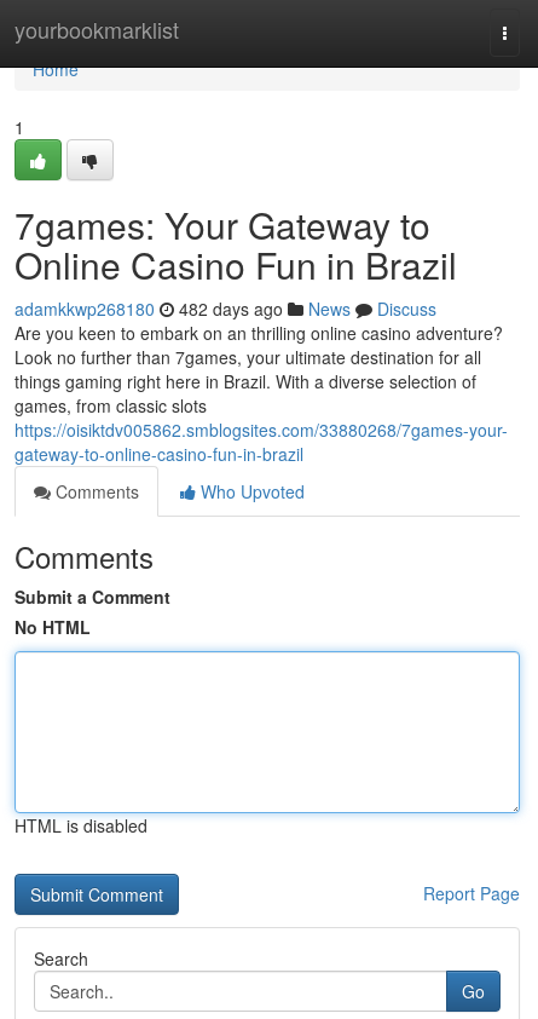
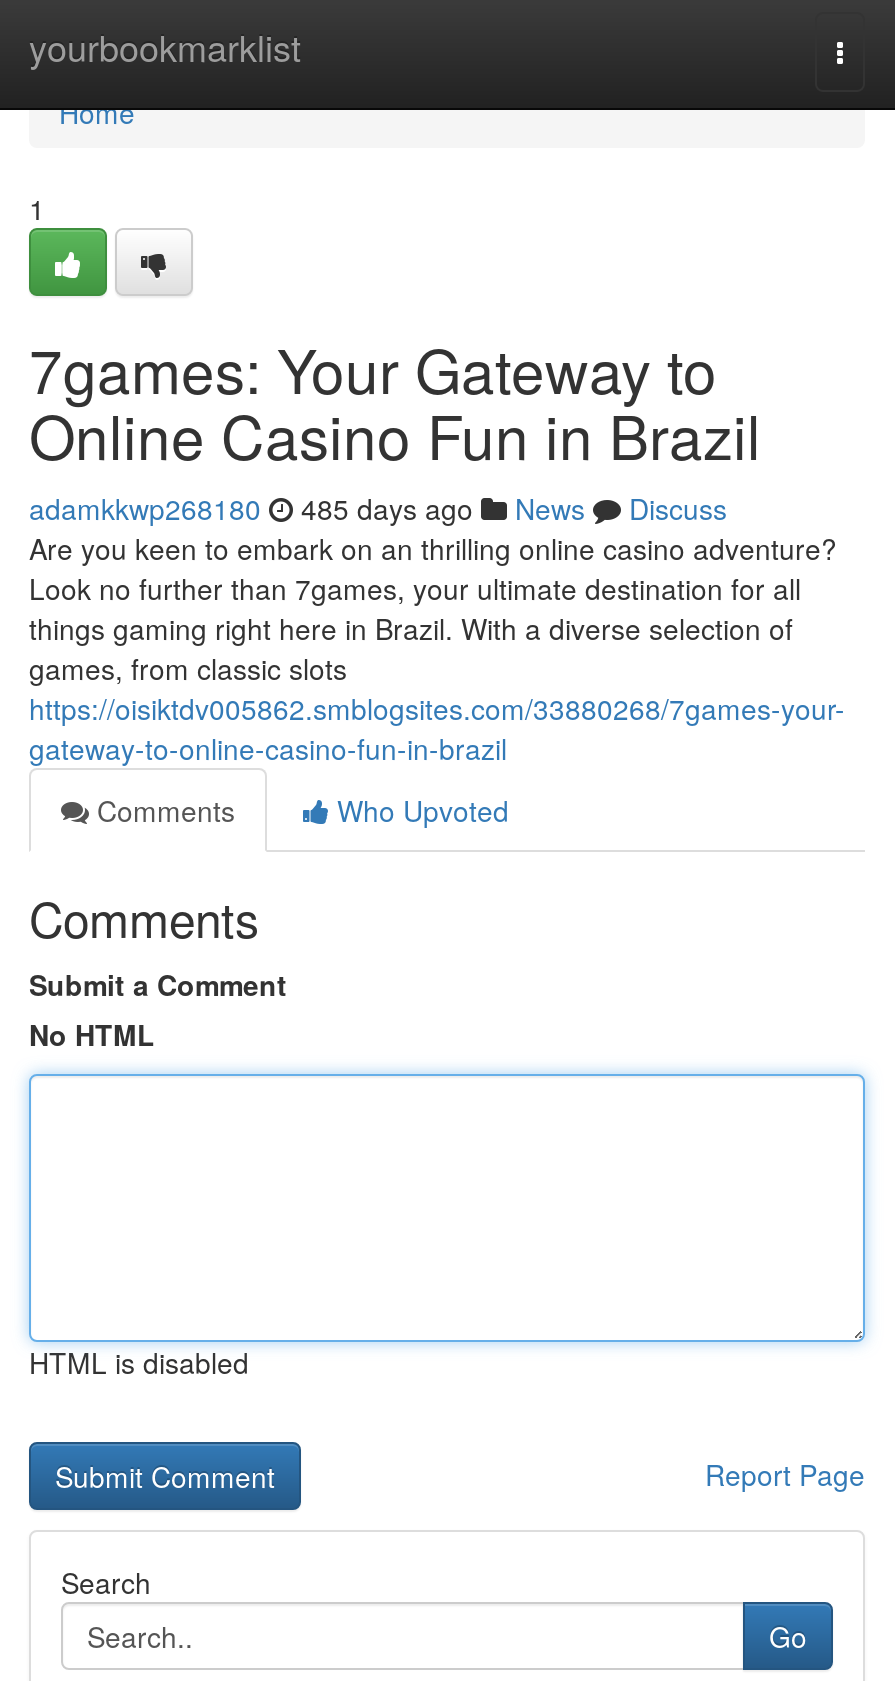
[15,297,436,321] adamkkwp268180 482 days ago News Discuss -> [29,488,727,528] adamkkwp268180 485 days ago News Discuss

